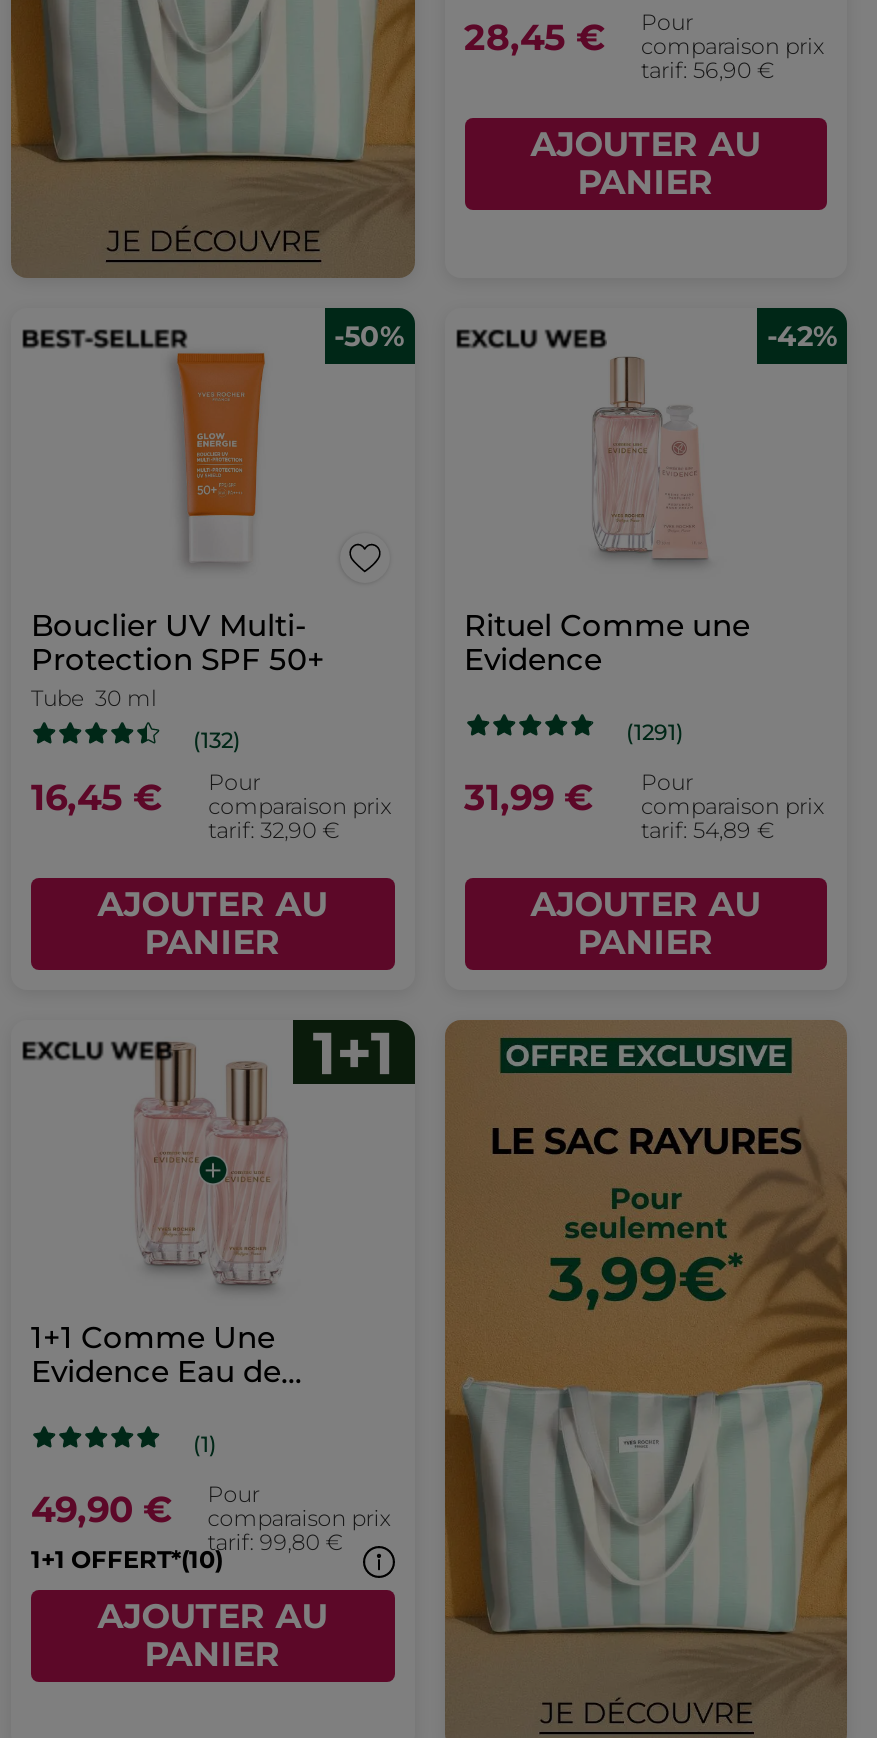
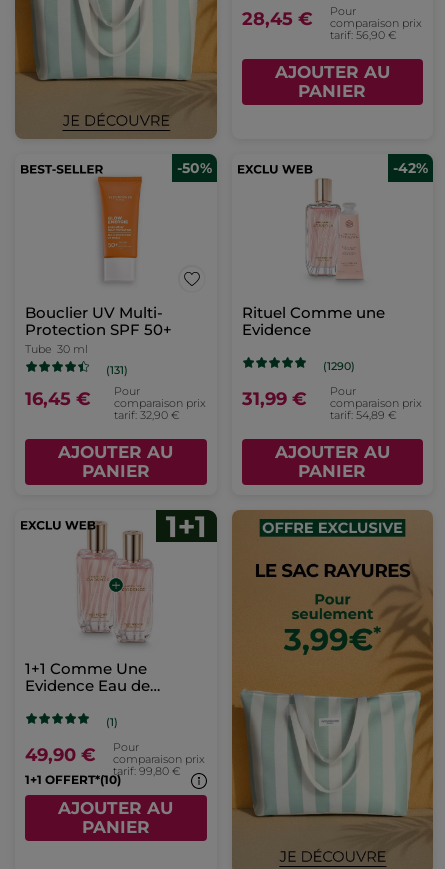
[193,726,241,754] (132) -> [106,363,128,377] (131)
[626,719,684,747] (1291) -> [322,359,354,373] (1290)

